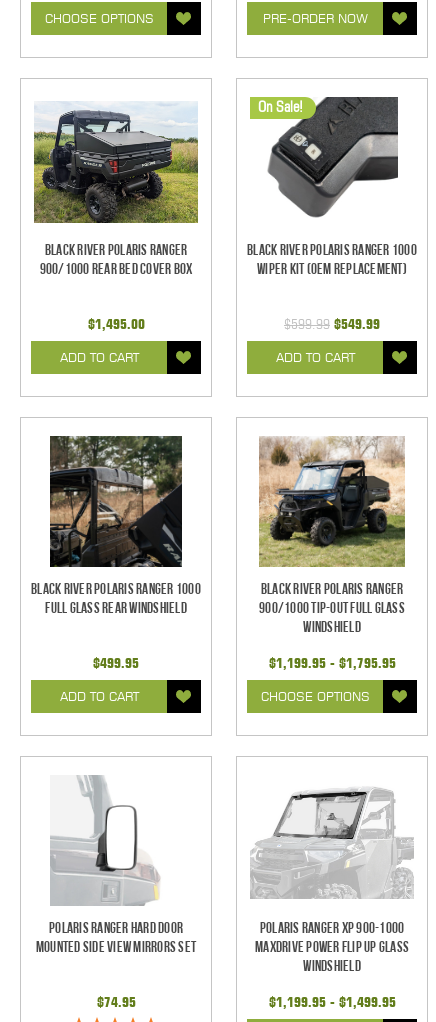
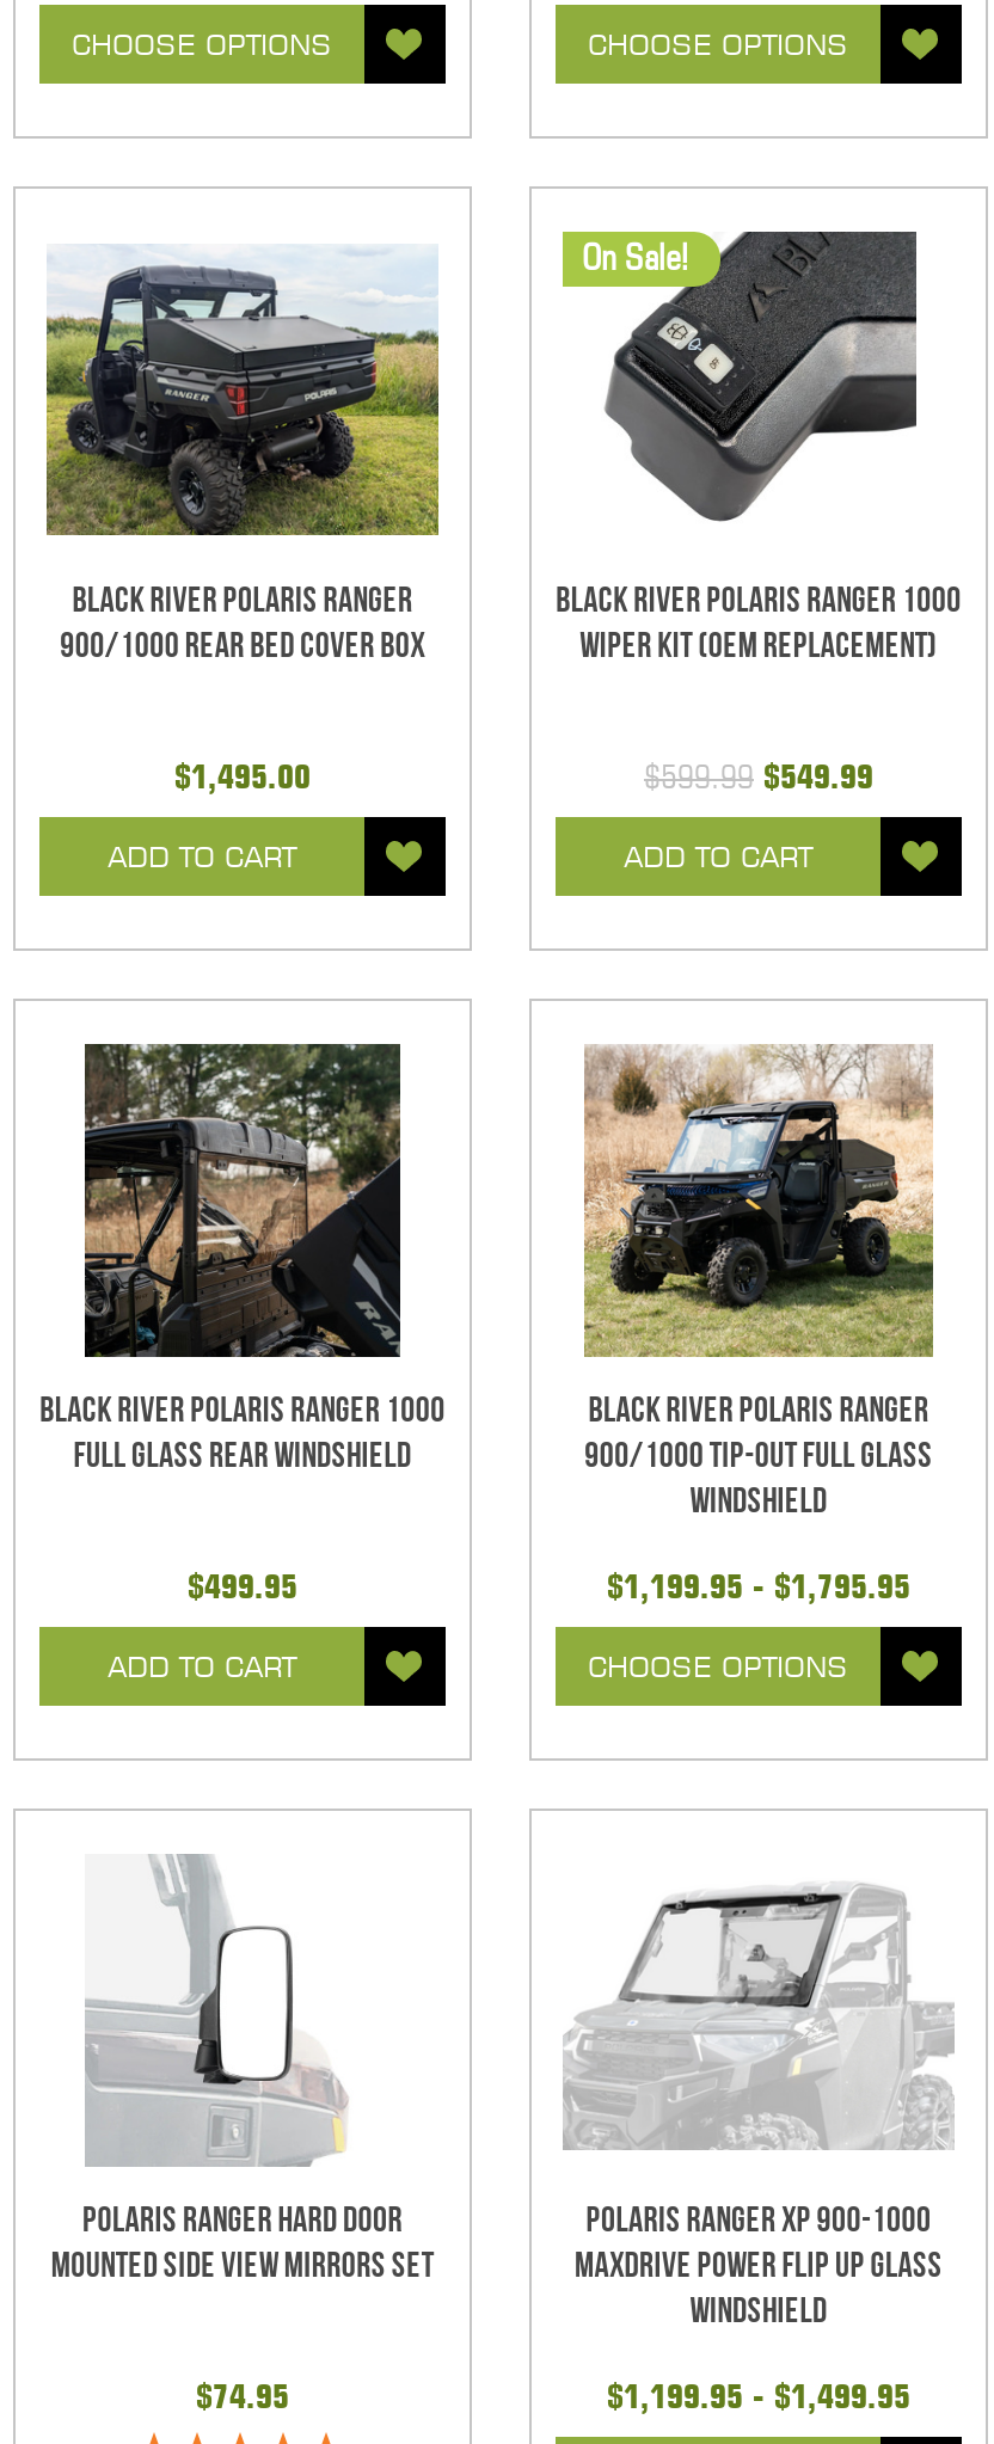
[262,11,367,26] PRE-ORDER NOW -> [588,28,848,64] CHOOSE OPTIONS

